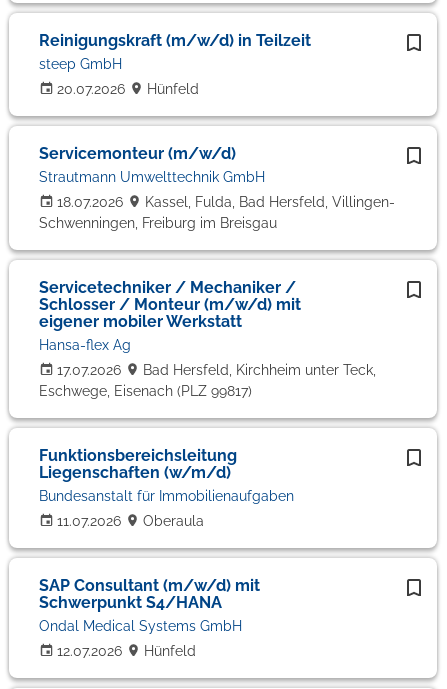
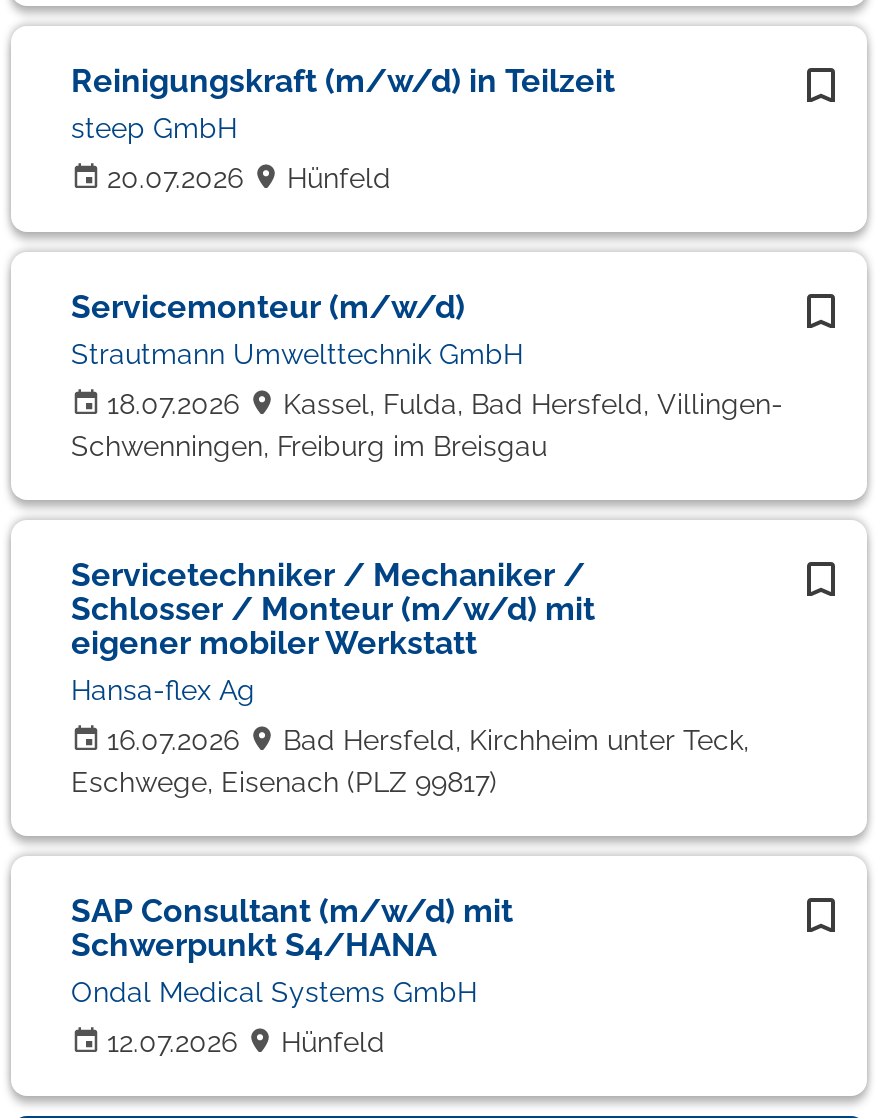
[57,362,376,378] 17.07.2026 Bad Hersfeld, Kirchheim unter Teck, -> [107,724,749,756] 16.07.2026 Bad Hersfeld, Kirchheim unter Teck,
[39,446,237,529] Funktionsbereichsleitung | Liegenschaften (w/m/d) | 11.07.2026 -> none
[39,488,294,529] Bundesanstalt für Immobilienaufgaben | Oberaula -> none

